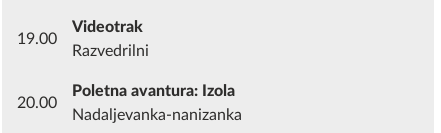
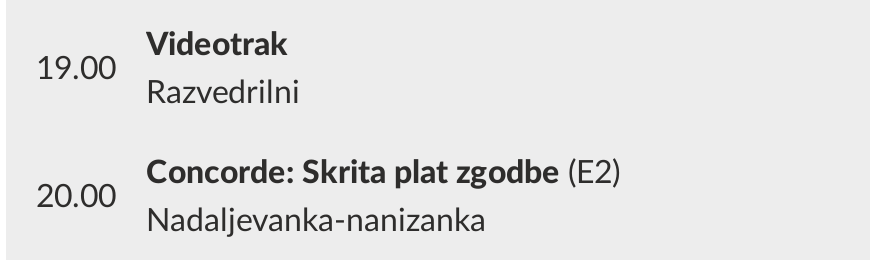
[72,83,235,99] Poletna avantura: Izola -> [146,157,620,189] Concorde: Skrita plat zgodbe (E2)

